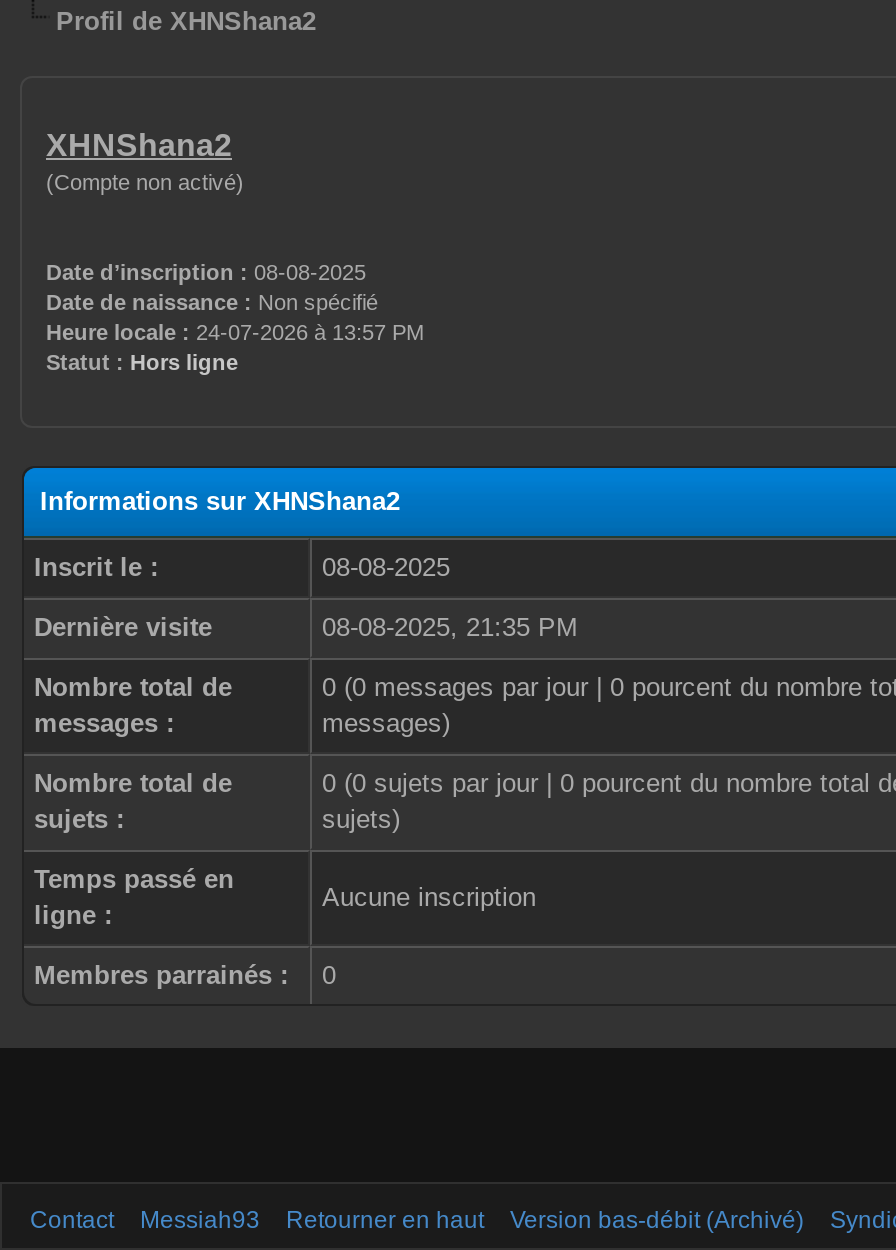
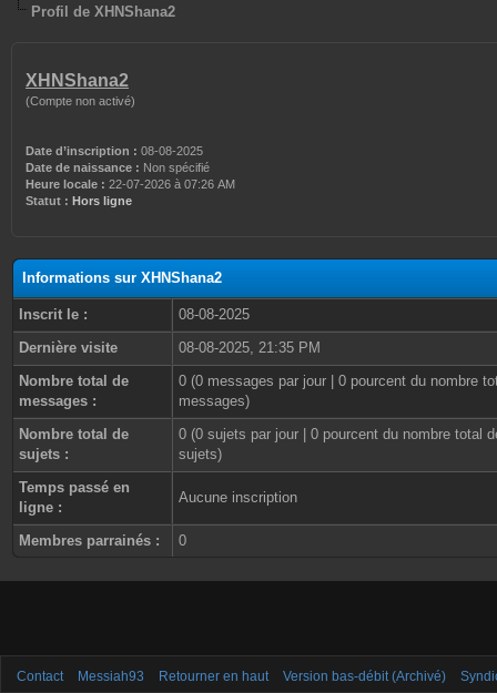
[46,320,424,344] Heure locale : 24-07-2026 à 13:57 PM -> [26,177,235,191] Heure locale : 22-07-2026 à 07:26 AM

